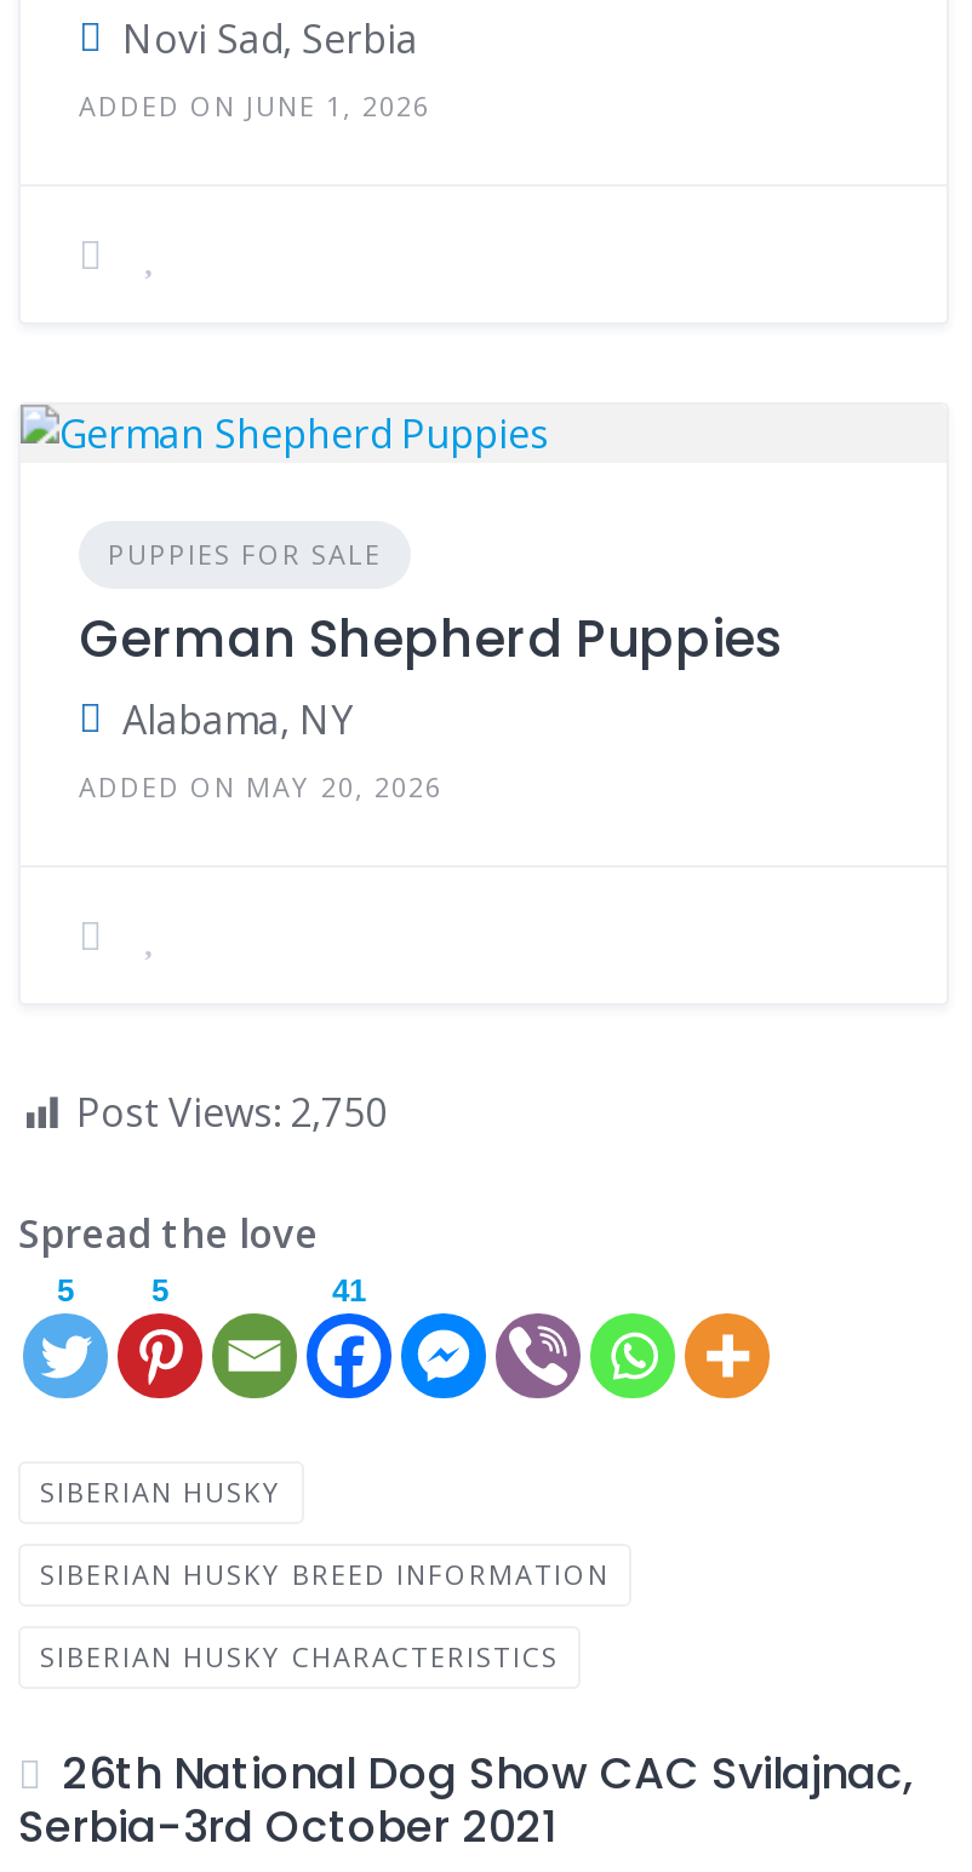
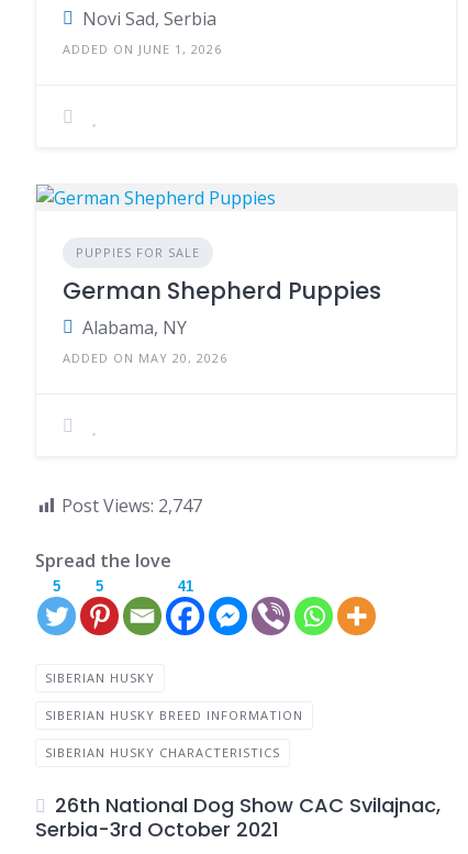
[76,1086,387,1139] Post Views: 2,750 -> [62,493,202,518] Post Views: 2,747

